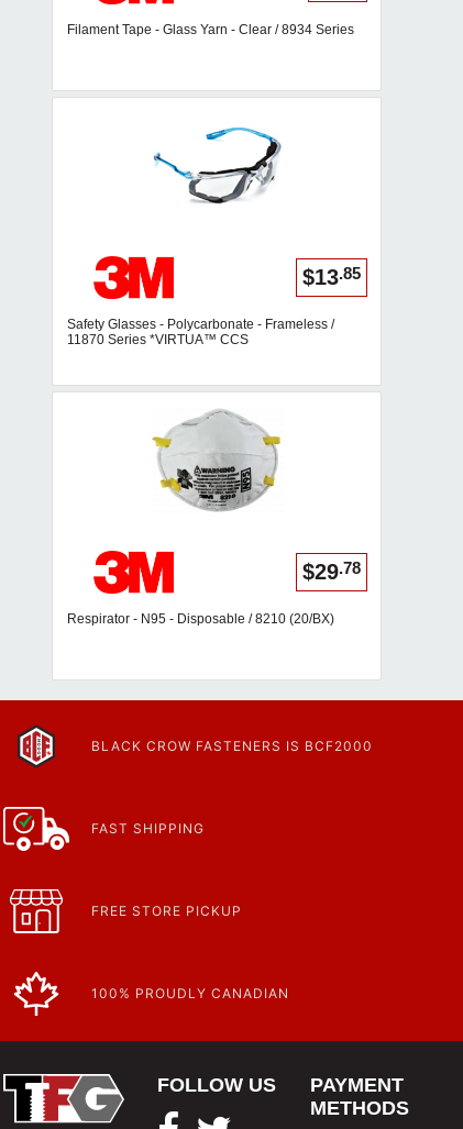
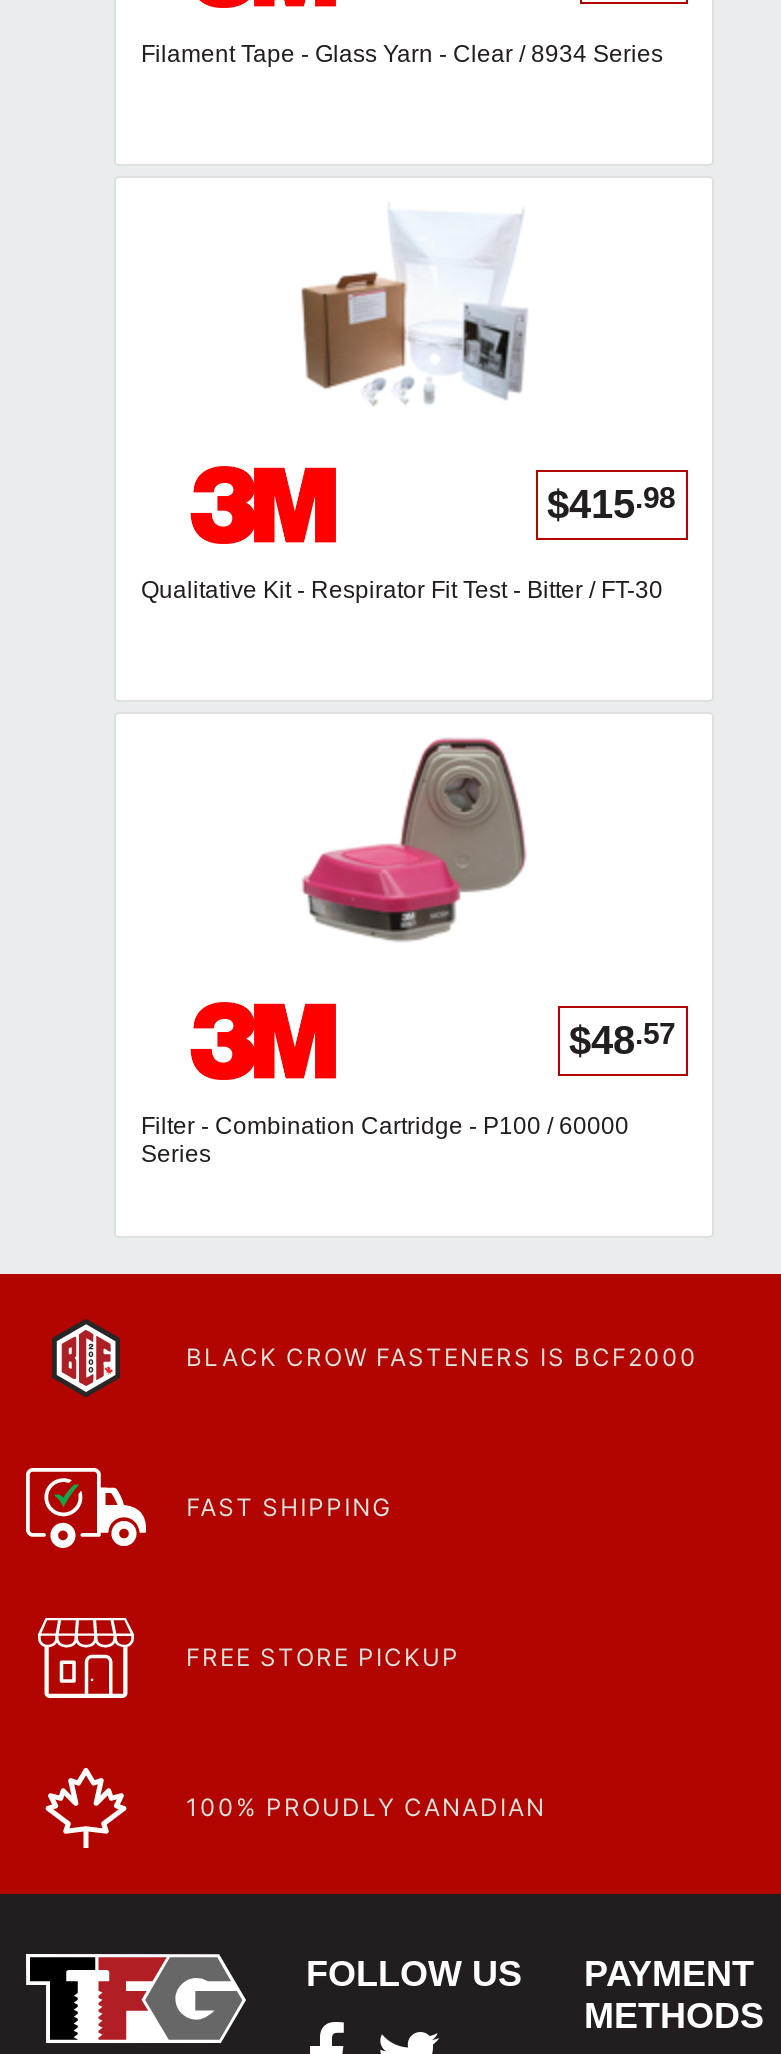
[153,120,282,221] [image] -> [300,214,530,406] [image]
[302,264,360,289] $13.85 -> [547,480,675,526] $415.98
[67,316,334,347] Safety Glasses - Polycarbonate - Frameless / | 11870 Series *VIRTUA™ CCS -> [141,575,663,603] Qualitative Kit - Respirator Fit Test - Bitter / FT-30
[152,407,282,517] [image] -> [298,738,530,942] [image]
[302,558,360,584] $29.78 -> [569,1016,675,1062] $48.57
[67,611,334,626] Respirator - N95 - Disposable / 8210 (20/BX) -> [141,1111,629,1167] Filter - Combination Cartridge - P100 / 60000 | Series

